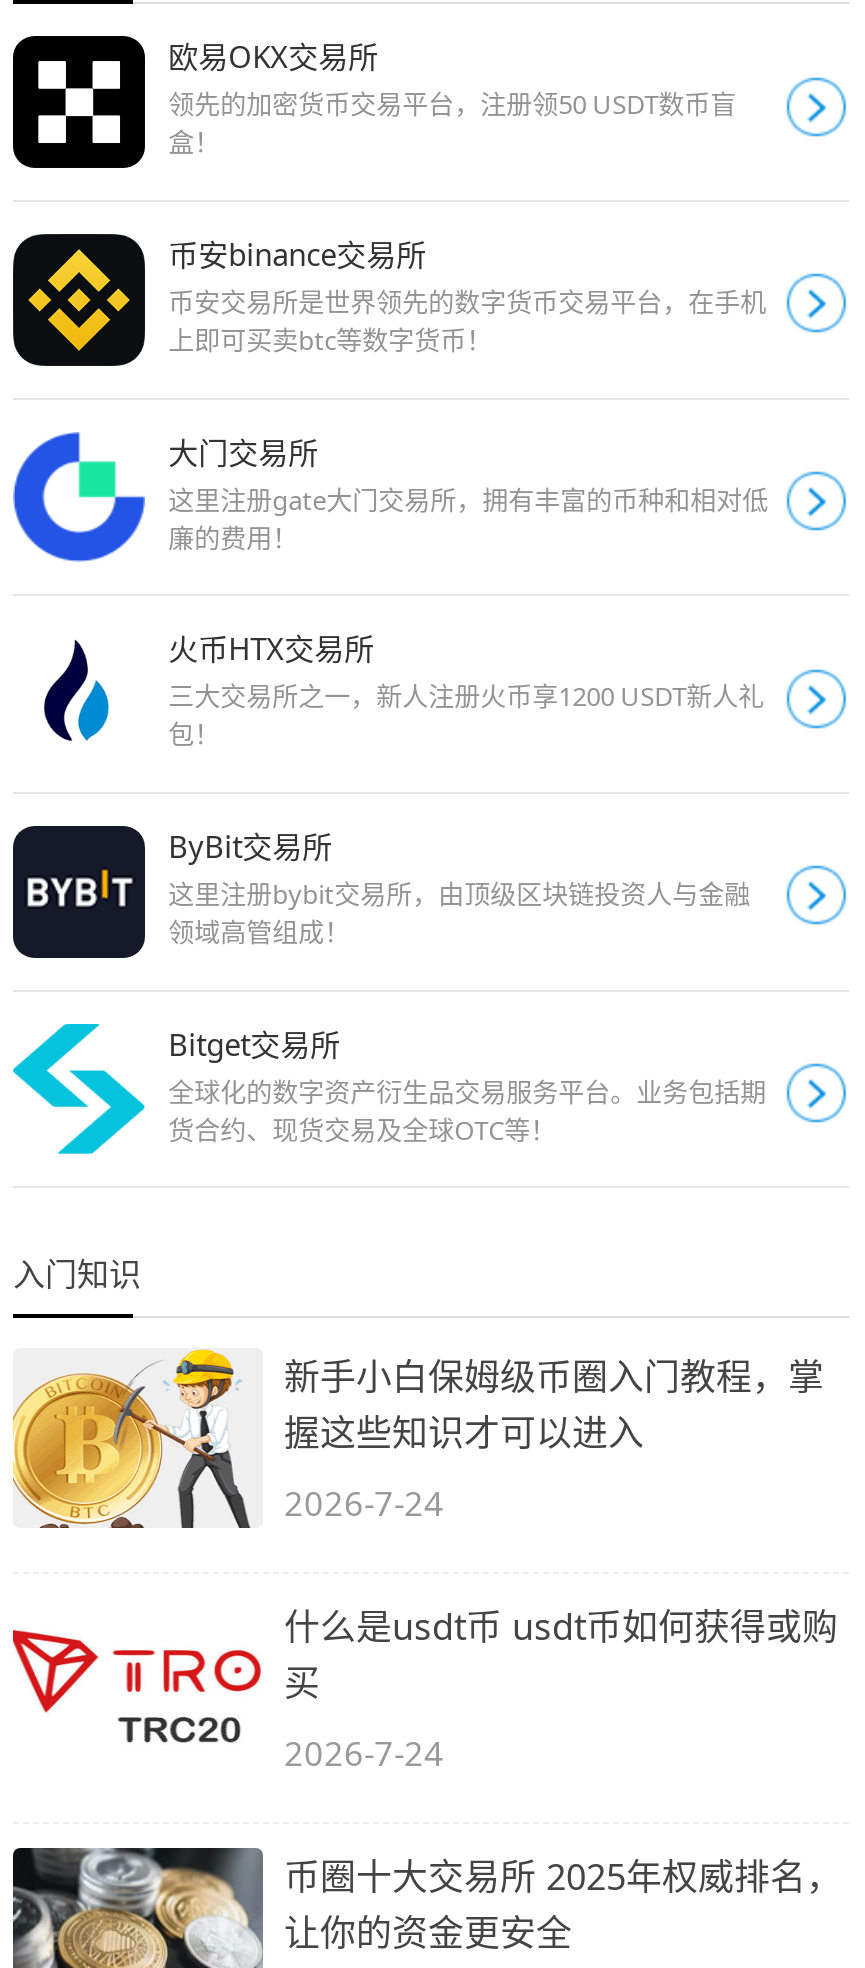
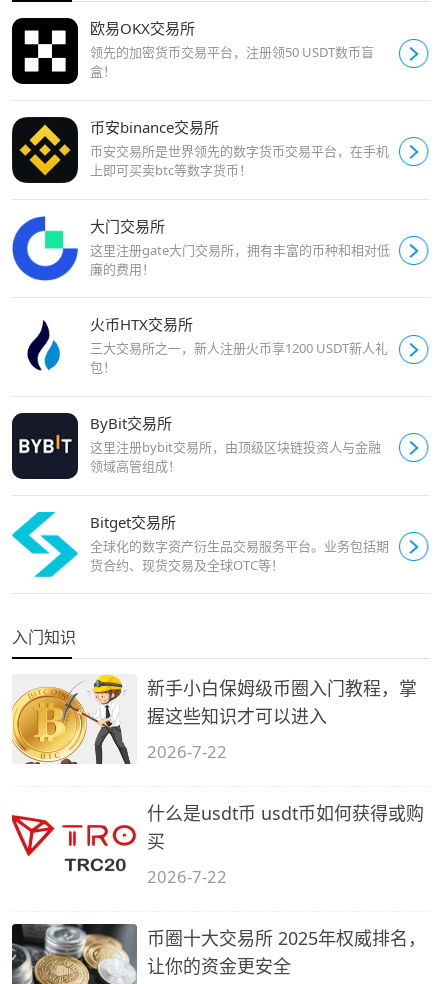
[284,1481,444,1527] 2026-7-24 -> [147,740,227,763] 2026-7-22
[284,1730,444,1776] 2026-7-24 -> [147,865,227,888] 2026-7-22

